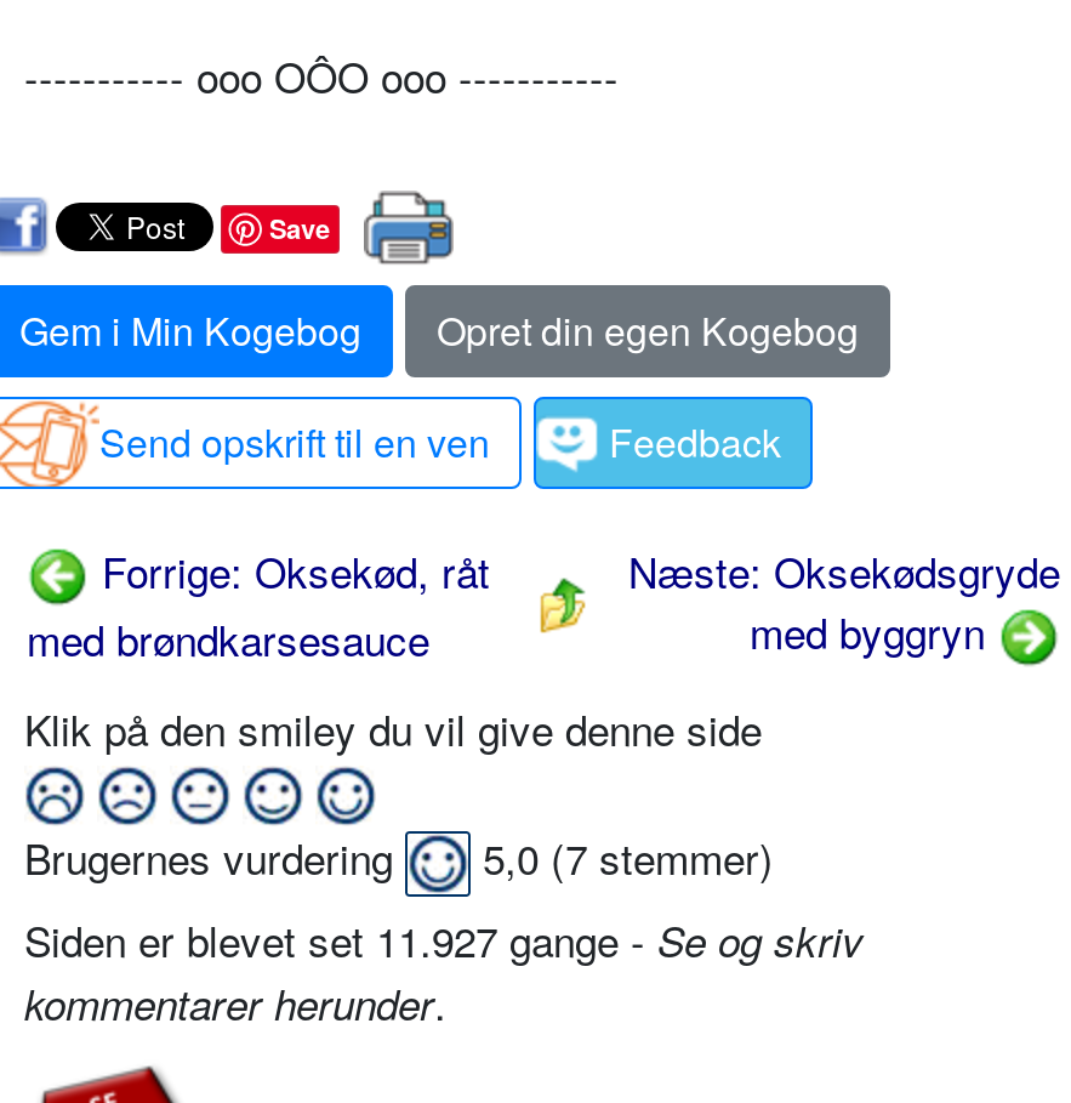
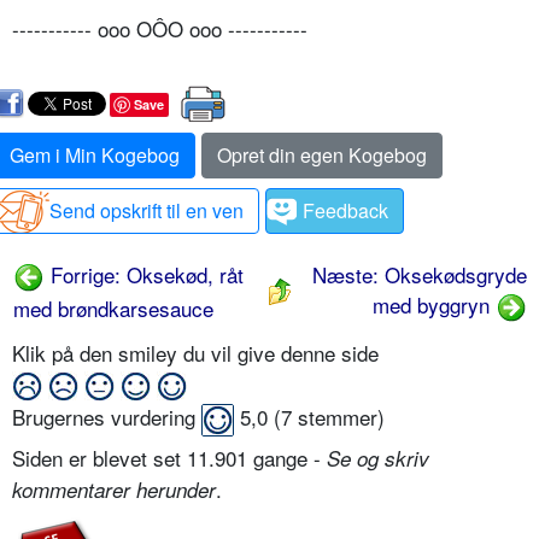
[24,908,864,969] Siden er blevet set 11.927 gange - Se og skriv -> [12,442,429,472] Siden er blevet set 11.901 gange - Se og skriv

